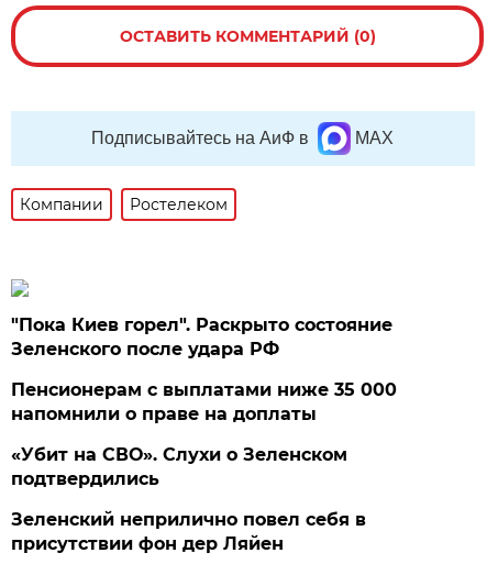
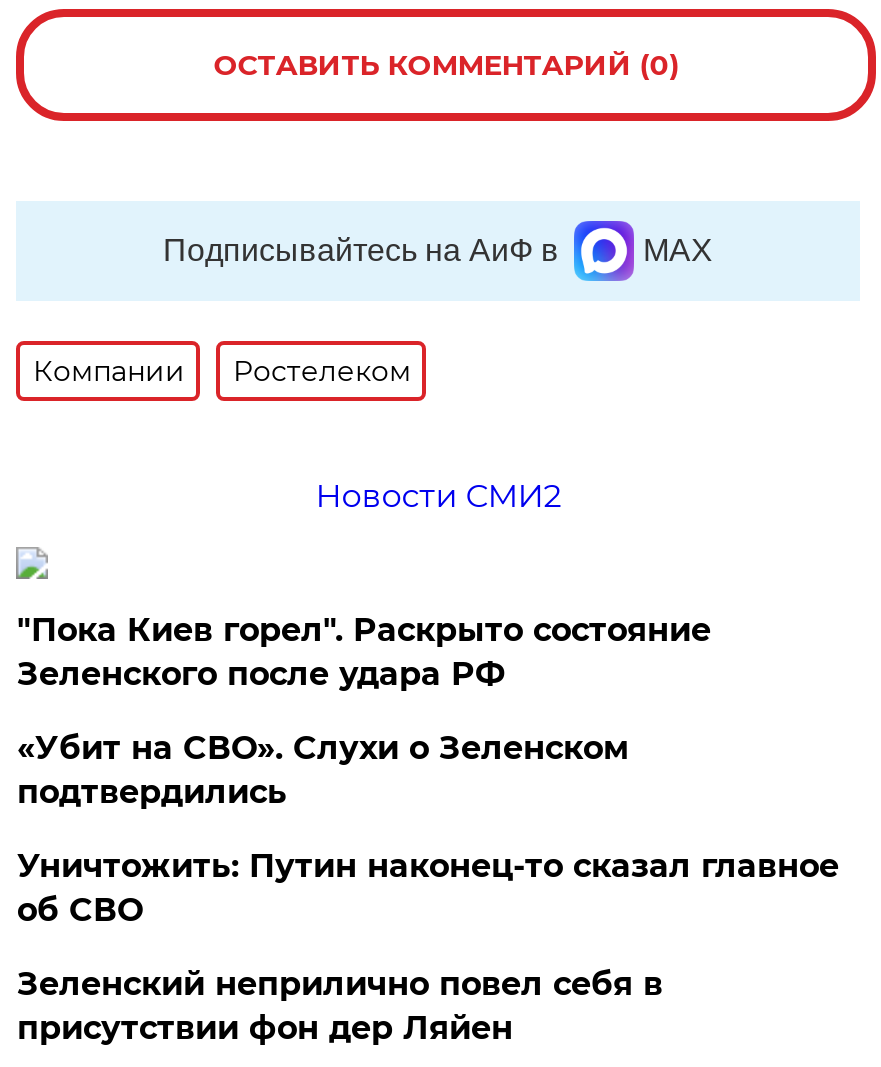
none -> [315,477,561,515] Новости СМИ2
[11,379,397,424] Пенсионерам с выплатами ниже 35 000 | напомнили о праве на доплаты -> none
moved [11,444,348,489] -> [17,729,629,811]: «Убит на СВО». Слухи о Зеленском | подтвердились
none -> [17,847,839,929] Уничтожить: Путин наконец-то сказал главное | об СВО

